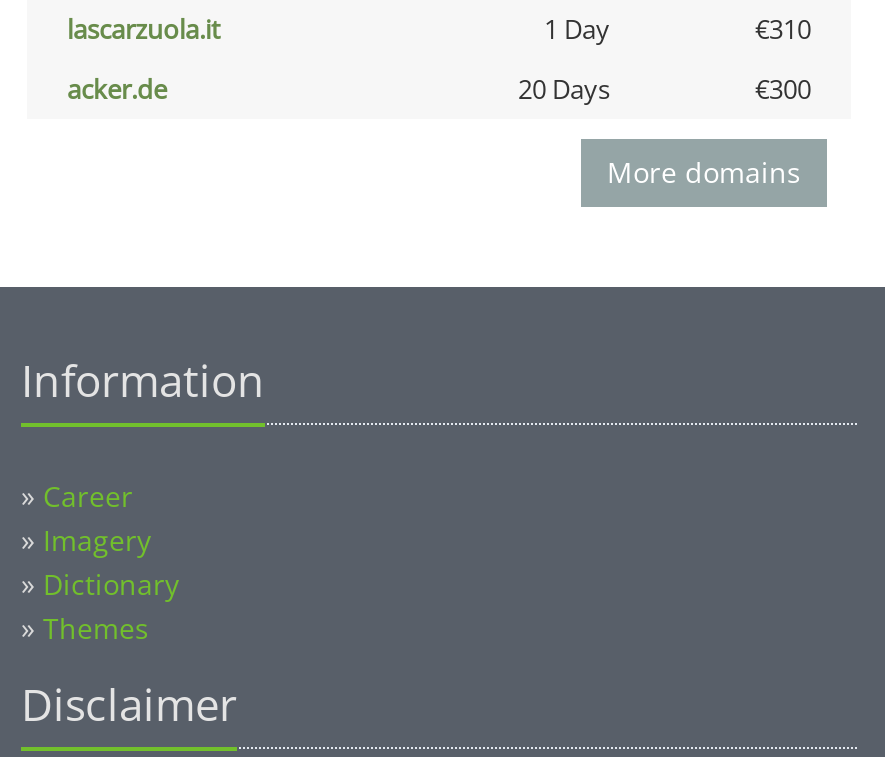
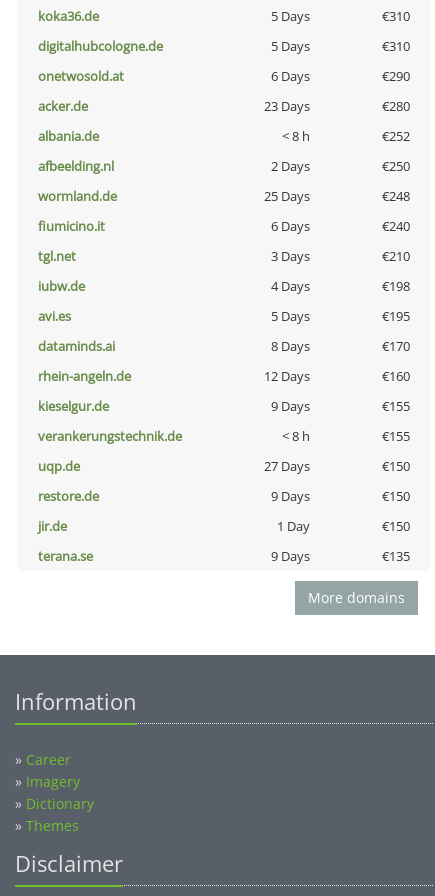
[67,11,610,47] lascarzuola.it | 1 Day -> [38,7,309,25] koka36.de | 5 Days
none -> [38,37,410,85] digitalhubcologne.de | 5 Days | €310 | onetwosold.at | 6 Days | €290
[518,71,811,107] 20 Days | €300 -> [38,97,410,565] 23 Days | €280 | albania.de | < 8 h | €252 | afbeelding.nl | 2 Days | €250 | wormland.de | 25 Days | €248 | fiumicino.it | 6 Days | €240 | tgl.net | 3 Days | €210 | iubw.de | 4 Days | €198 | avi.es | 5 Days | €195 | dataminds.ai | 8 Days | €170 | rhein-angeln.de | 12 Days | €160 | kieselgur.de | 9 Days | €155 | verankerungstechnik.de | < 8 h | €155 | uqp.de | 27 Days | €150 | restore.de | 9 Days | €150 | jir.de | 1 Day | €150 | terana.se | 9 Days | €135

